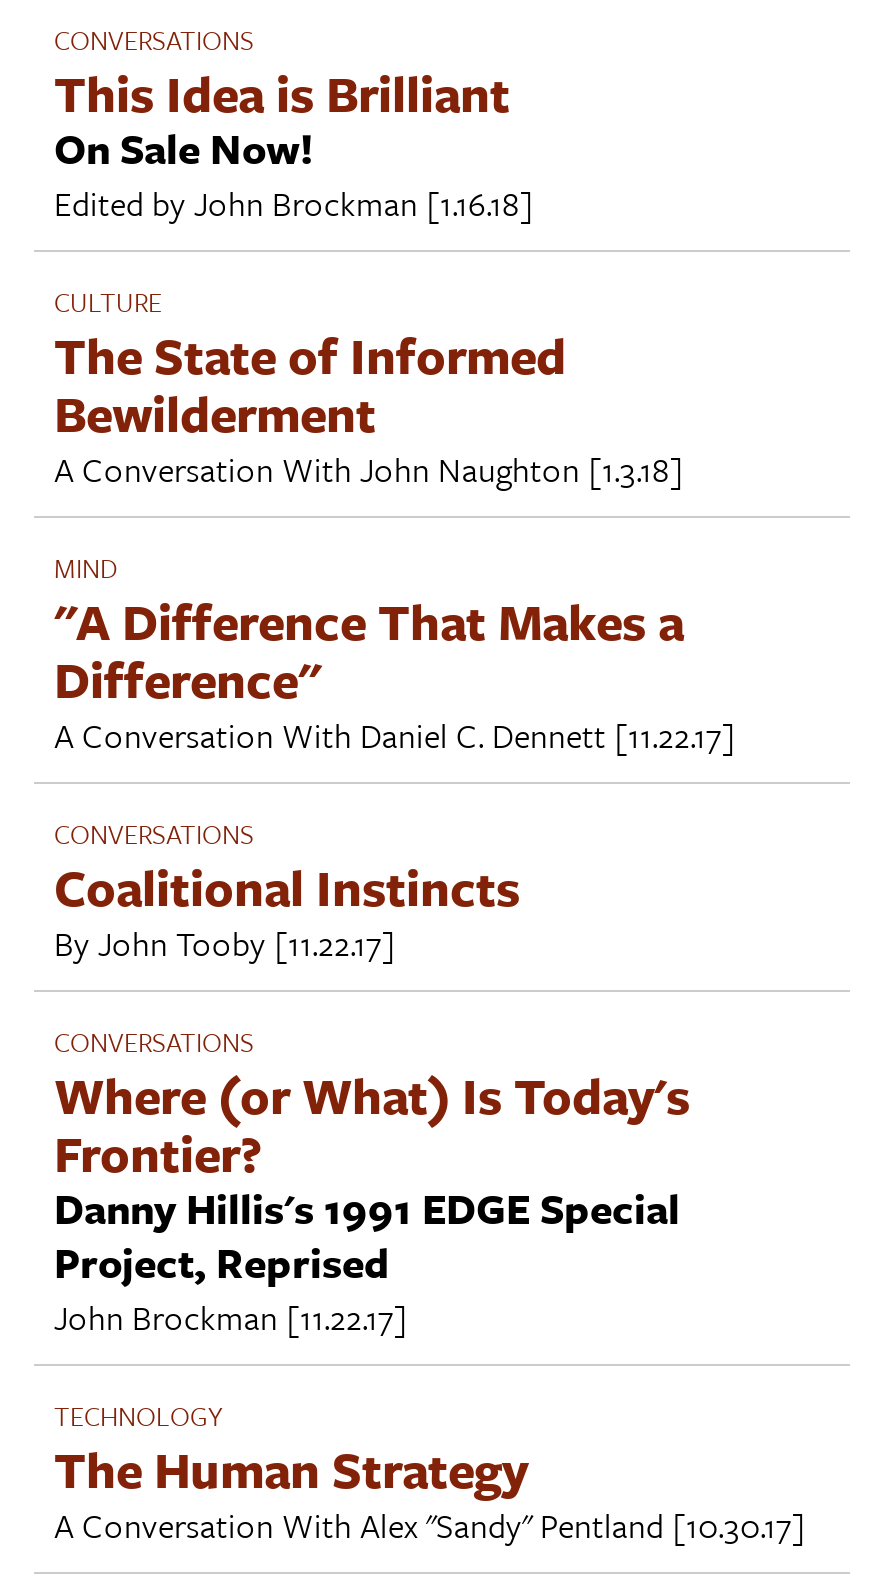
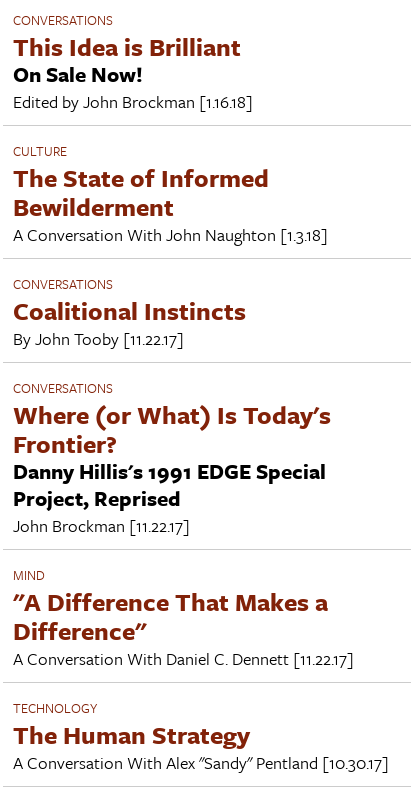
moved [54,547,736,759] -> [13,565,354,671]: MIND | "A Difference That Makes a | Difference" | A Conversation With Daniel C. Dennett [11.22.17]
moved [54,813,690,1341] -> [13,274,331,538]: CONVERSATIONS | Coalitional Instincts | By John Tooby [11.22.17] | ... | Project, Reprised | John Brockman [11.22.17]

